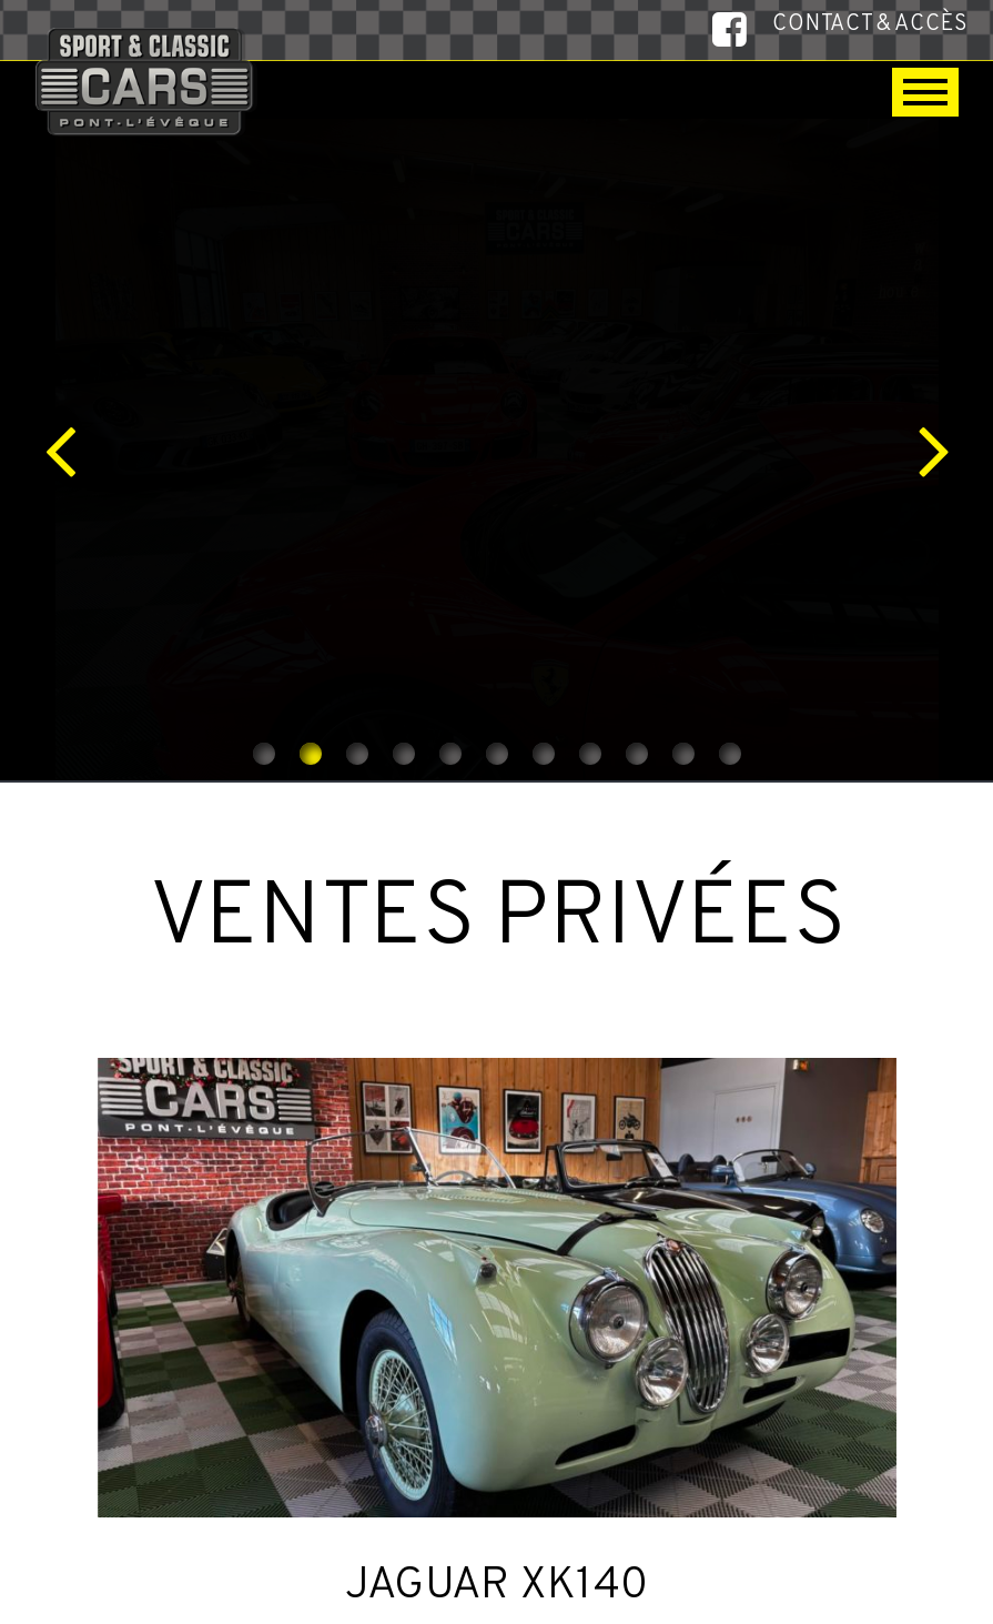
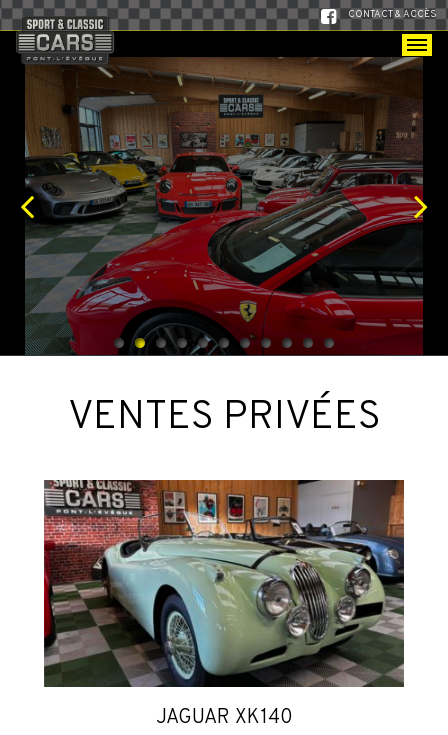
none -> [24,56,424,355] [image]

